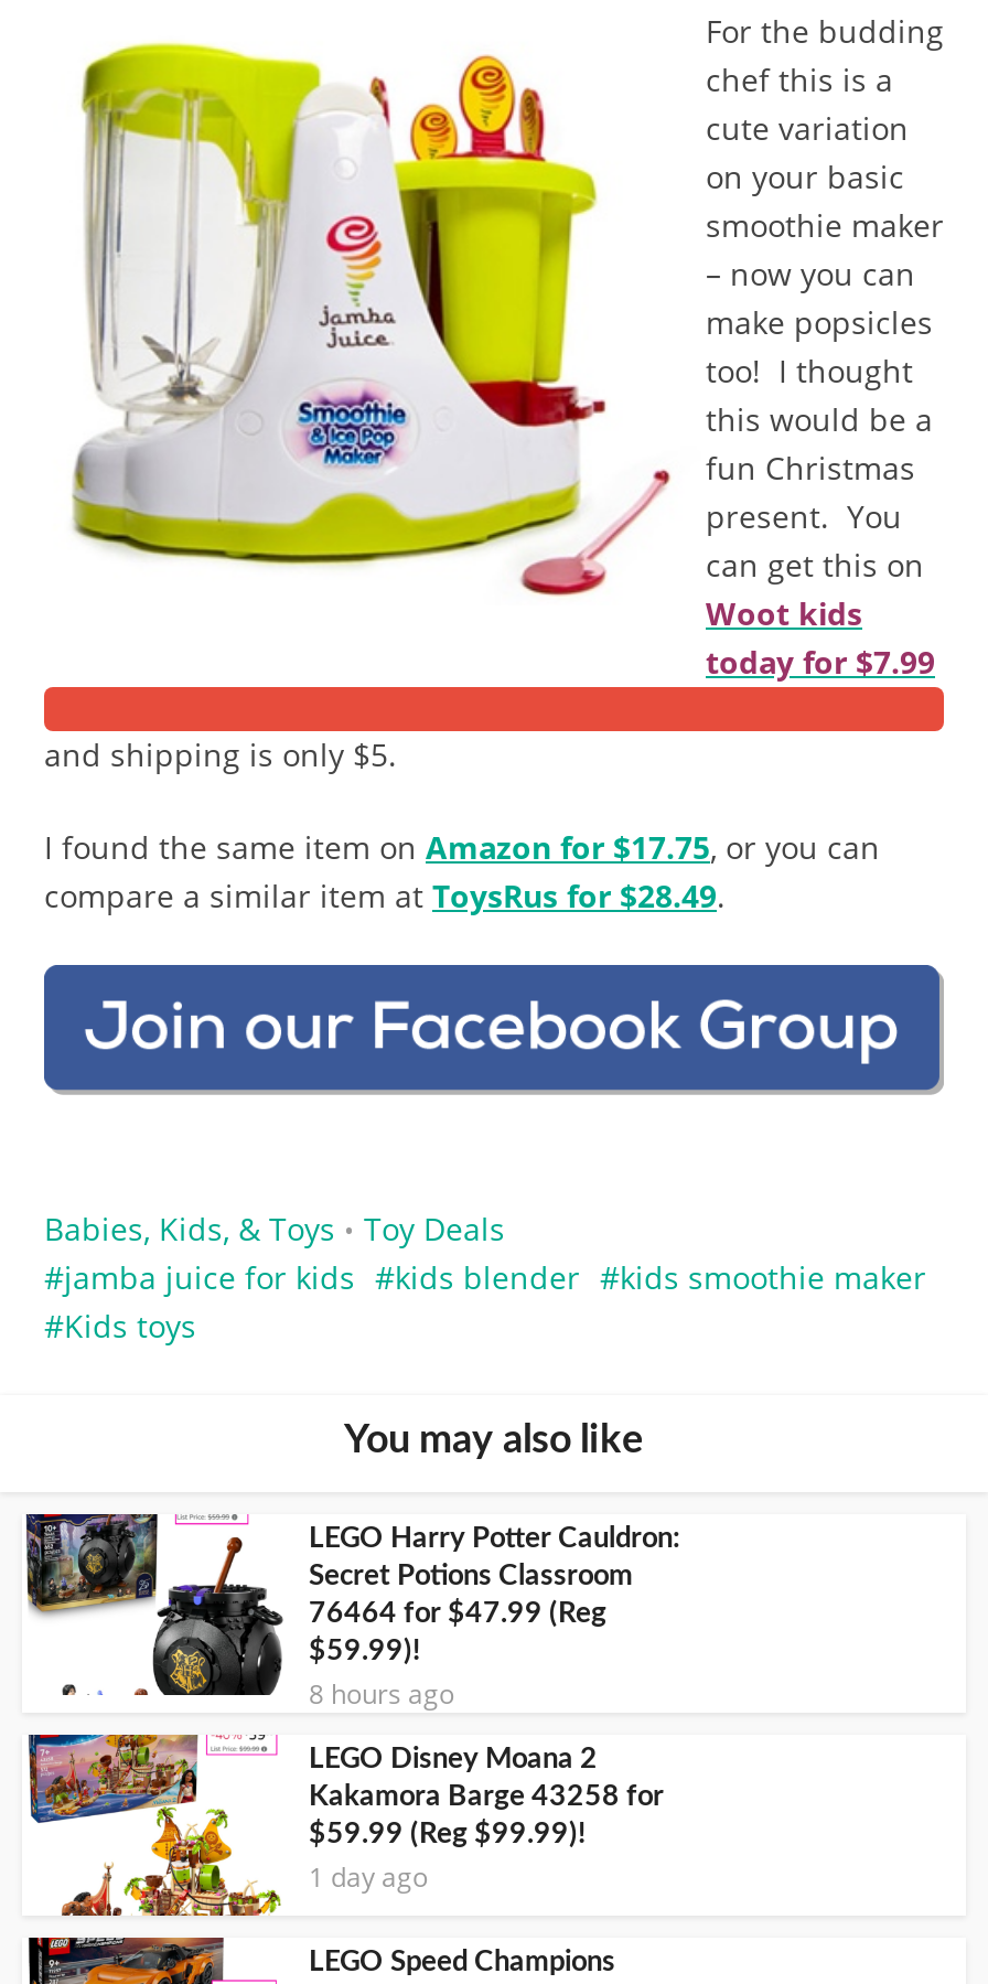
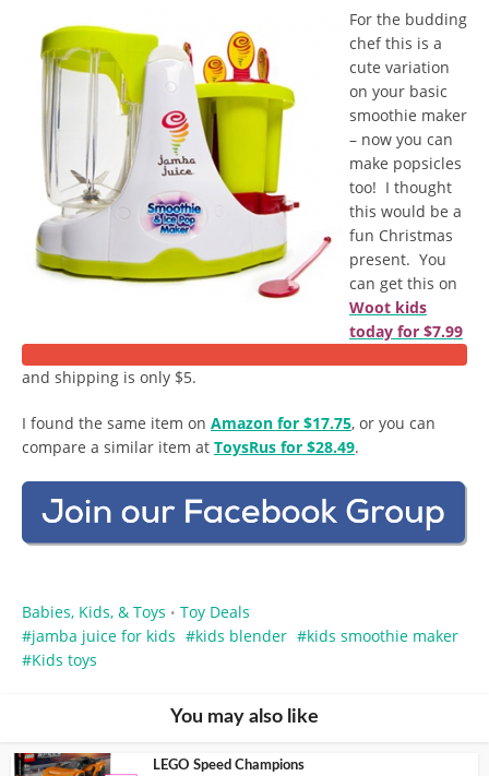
[26,1514,679,1897] [image] | LEGO Harry Potter Cauldron: | Secret Potions Classroom | 76464 for $47.99 (Reg | $59.99)! | 8 hours ago | LEGO Disney Moana 2 | Kakamora Barge 43258 for | $59.99 (Reg $99.99)! | 1 day ago -> none
[29,1733,278,1918] [image] -> none

